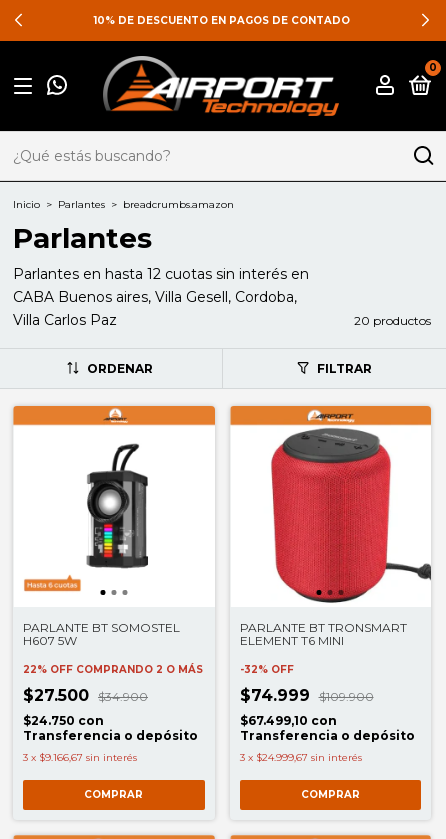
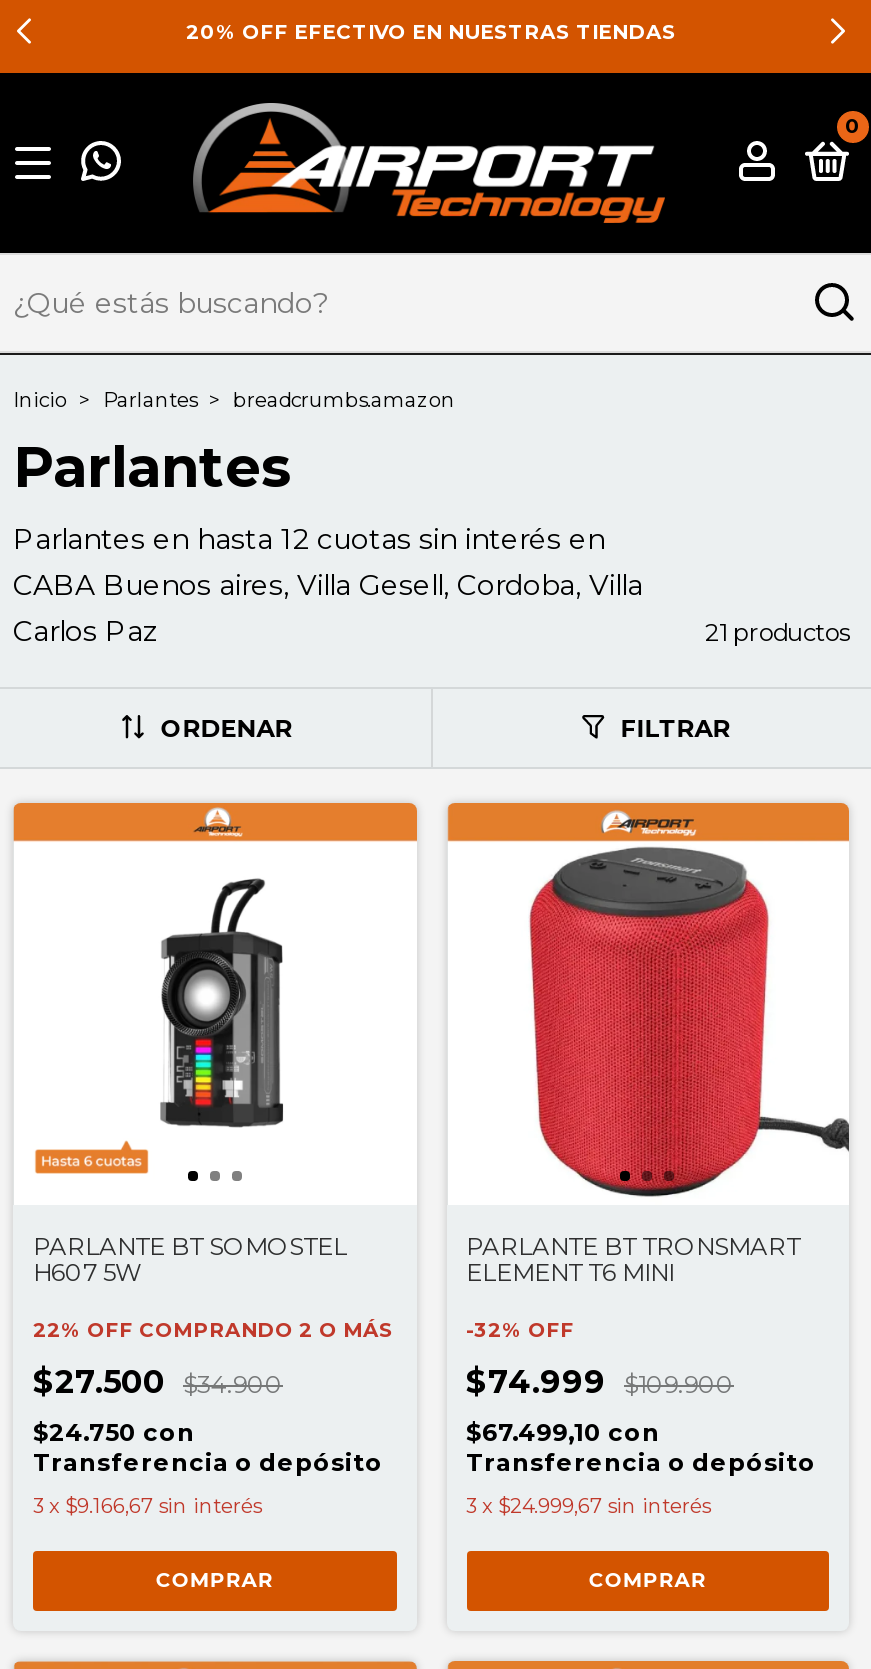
[94,14,350,27] 10% DE DESCUENTO EN PAGOS DE CONTADO -> [186,19,676,45] 20% OFF EFECTIVO EN NUESTRAS TIENDAS
[13,288,431,329] CABA Buenos aires, Villa Gesell, Cordoba, | Villa Carlos Paz | 20 productos -> [13,567,849,649] CABA Buenos aires, Villa Gesell, Cordoba, Villa | Carlos Paz | 21 productos

